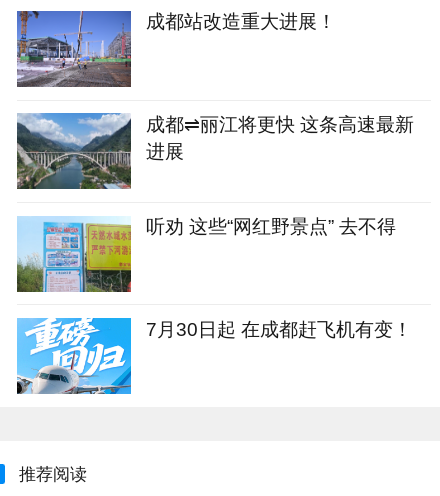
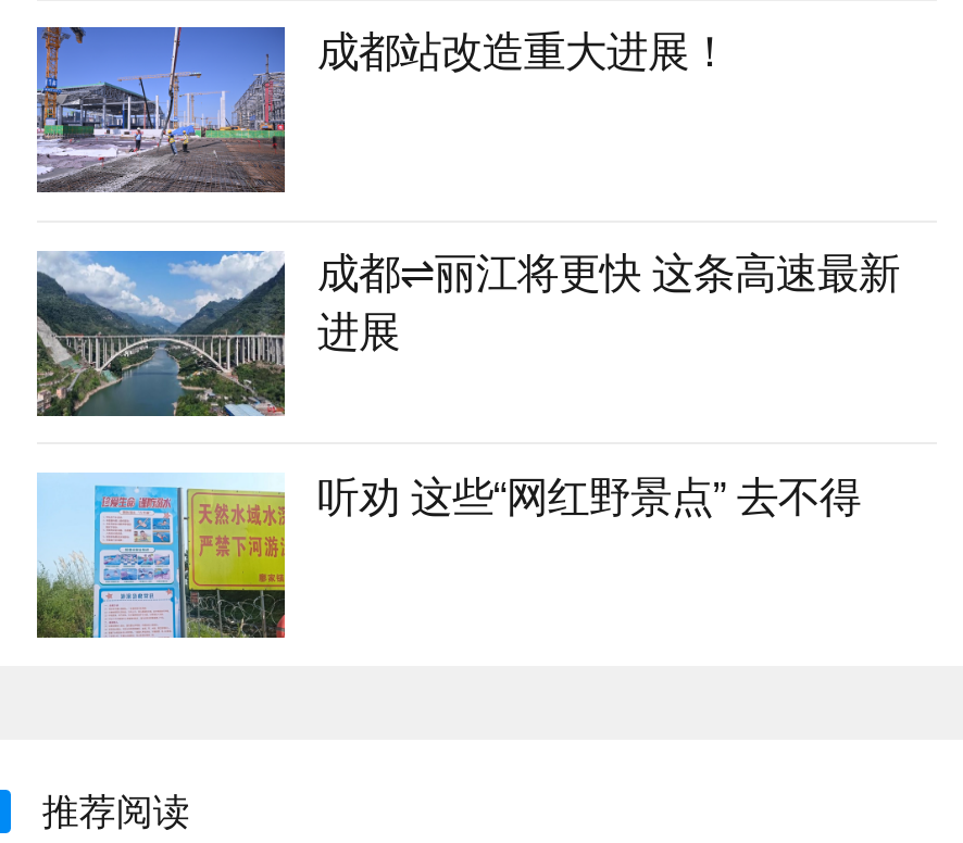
[16,317,412,395] [image] | 7月30日起 在成都赶飞机有变！ -> none

